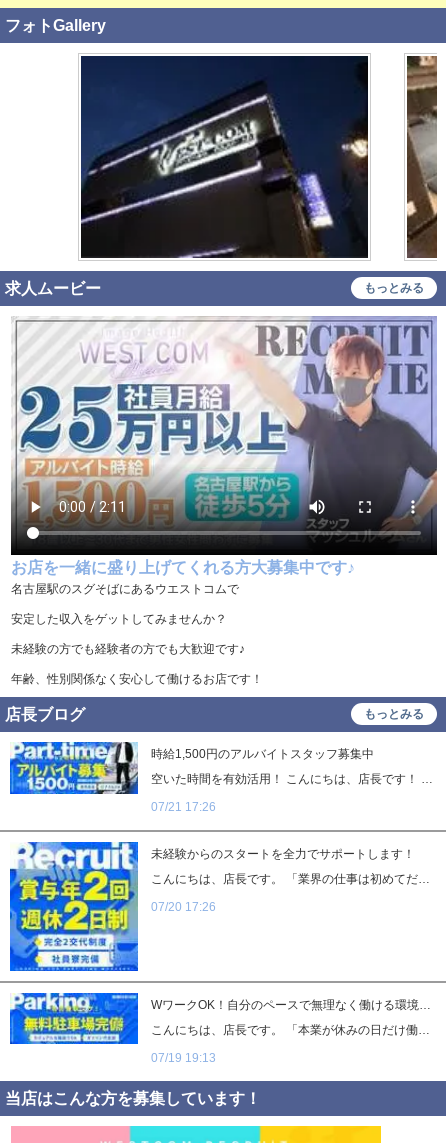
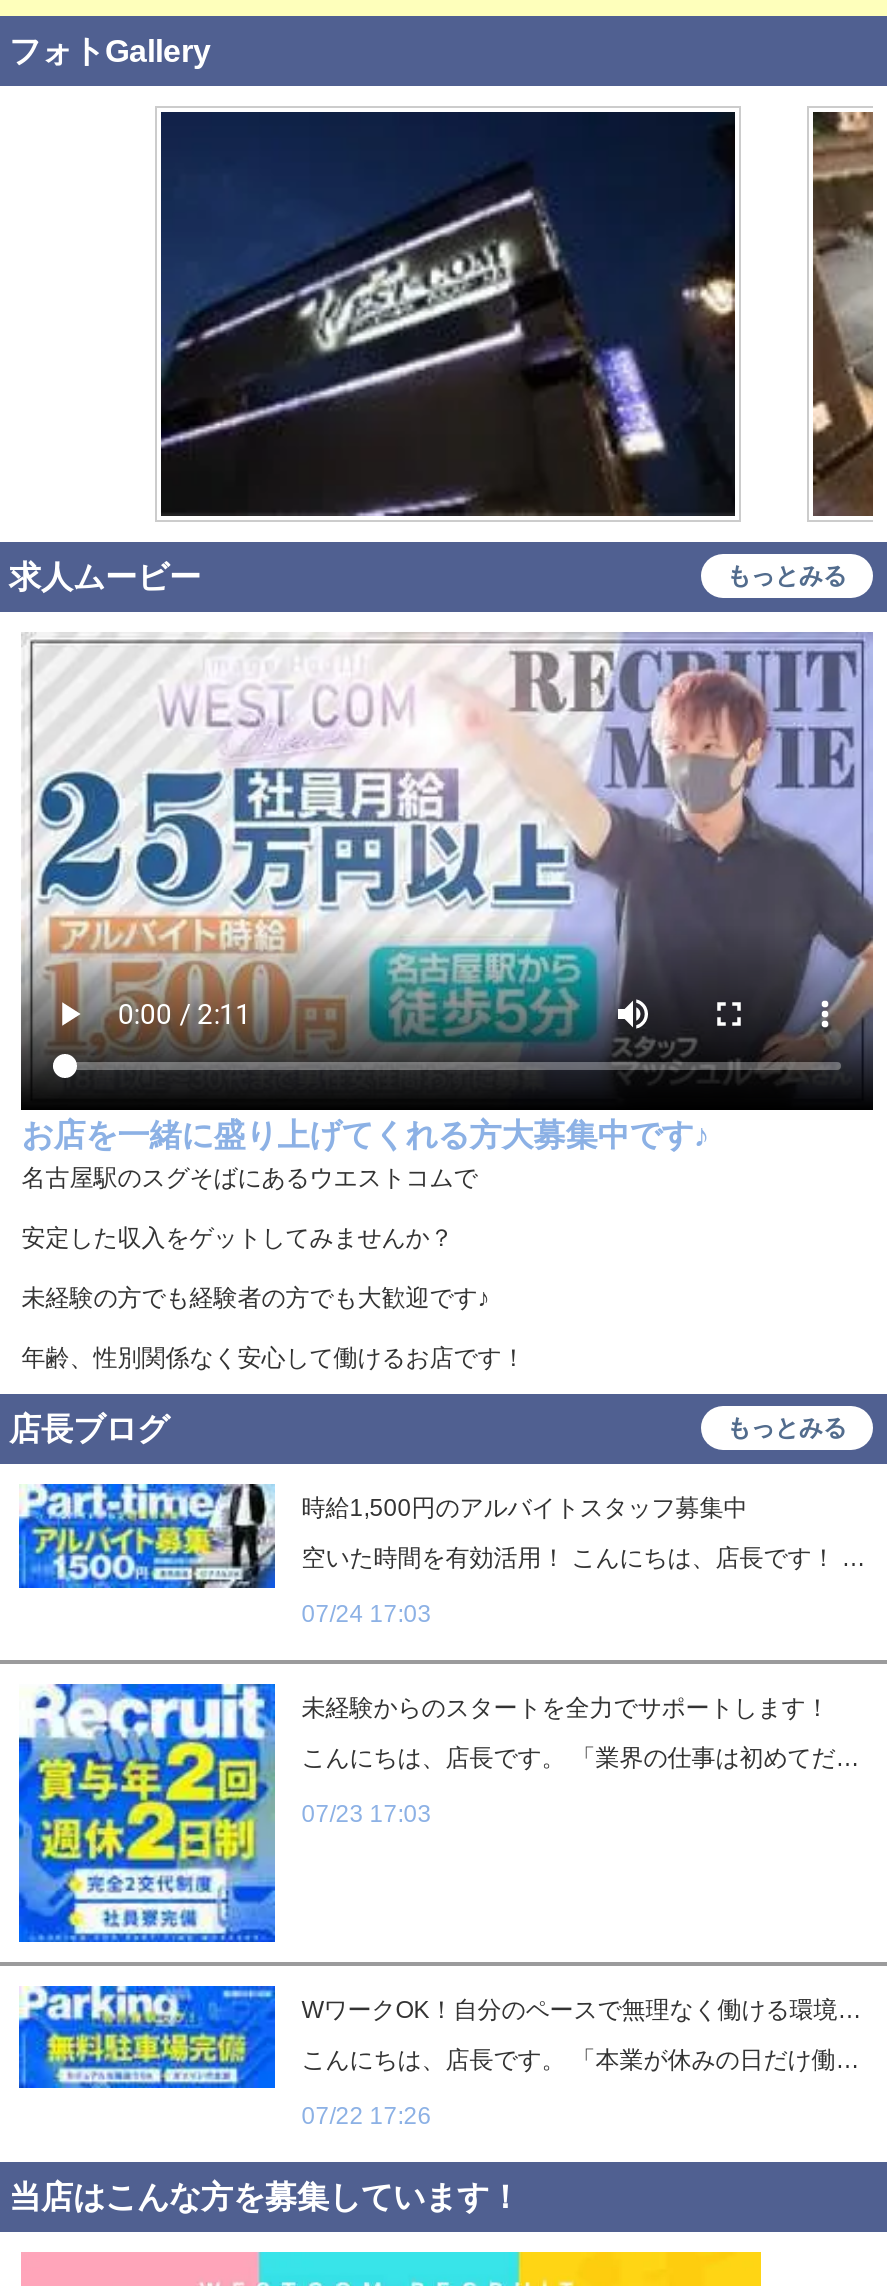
[151,800,216,814] 07/21 17:26 -> [301,1600,431,1628] 07/24 17:03
[151,900,216,914] 07/20 17:26 -> [301,1800,431,1828] 07/23 17:03
[151,1051,216,1065] 07/19 19:13 -> [301,2101,431,2129] 07/22 17:26

